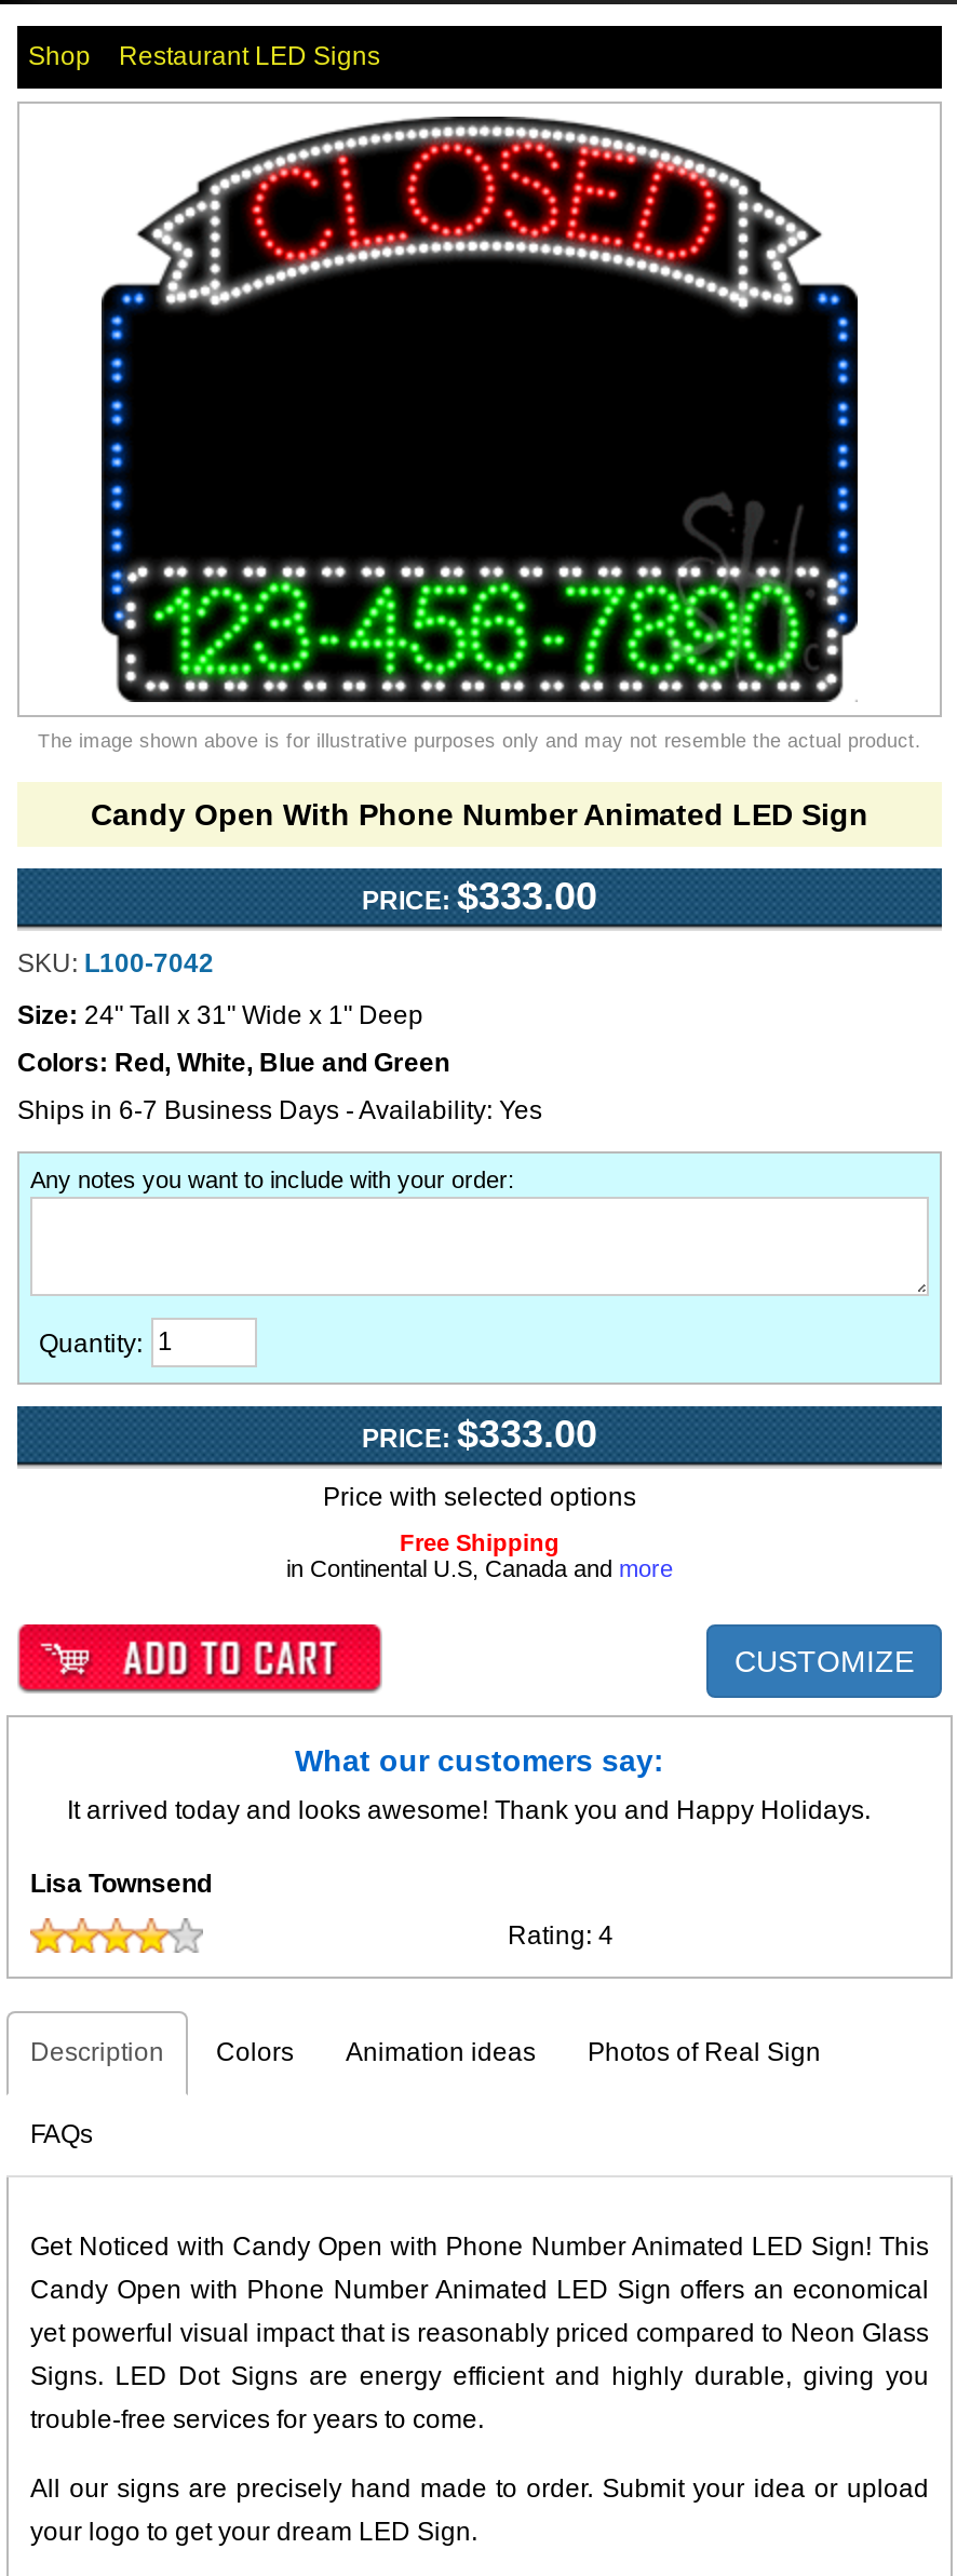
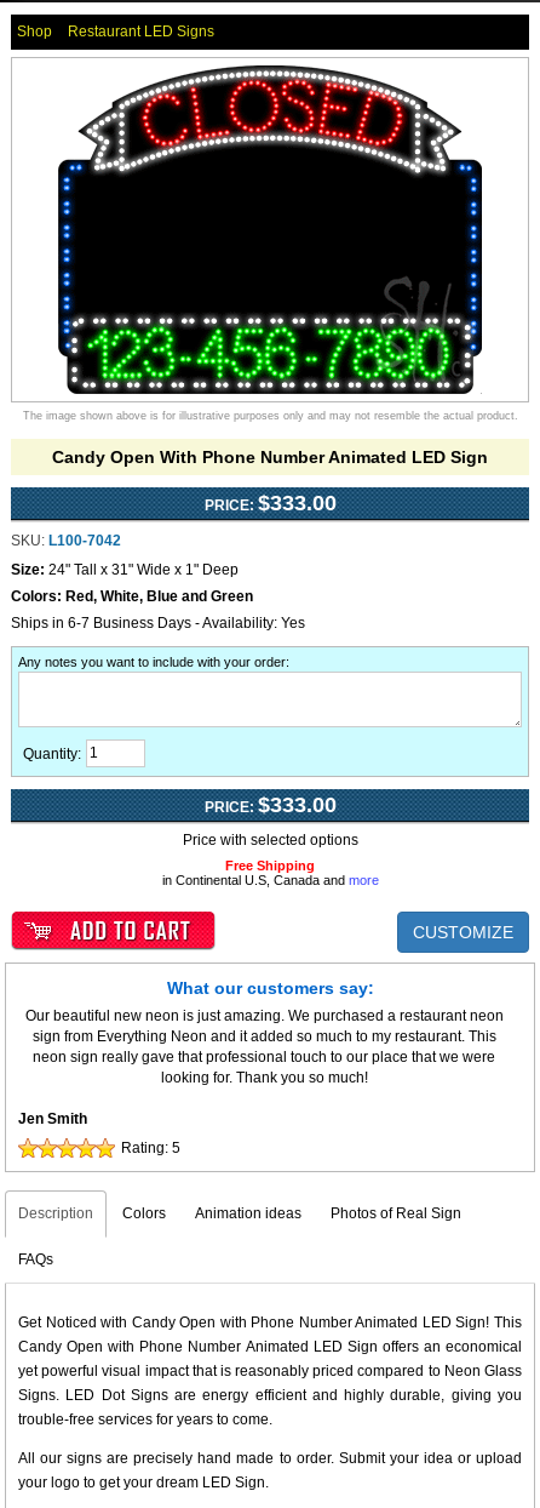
[67,1795,871,1825] It arrived today and looks awesome! Thank you and Happy Holidays. -> [25,1007,503,1086] Our beautiful new neon is just amazing. We purchased a restaurant neon | sign from Everything Neon and it added so much to my restaurant. This | neon sign really gave that professional touch to our place that we were | looking for. Thank you so much!
[30,1869,212,1899] Lisa Townsend -> [18,1110,87,1127] Jen Smith
[508,1920,614,1951] Rating: 4 -> [121,1139,180,1156] Rating: 5

